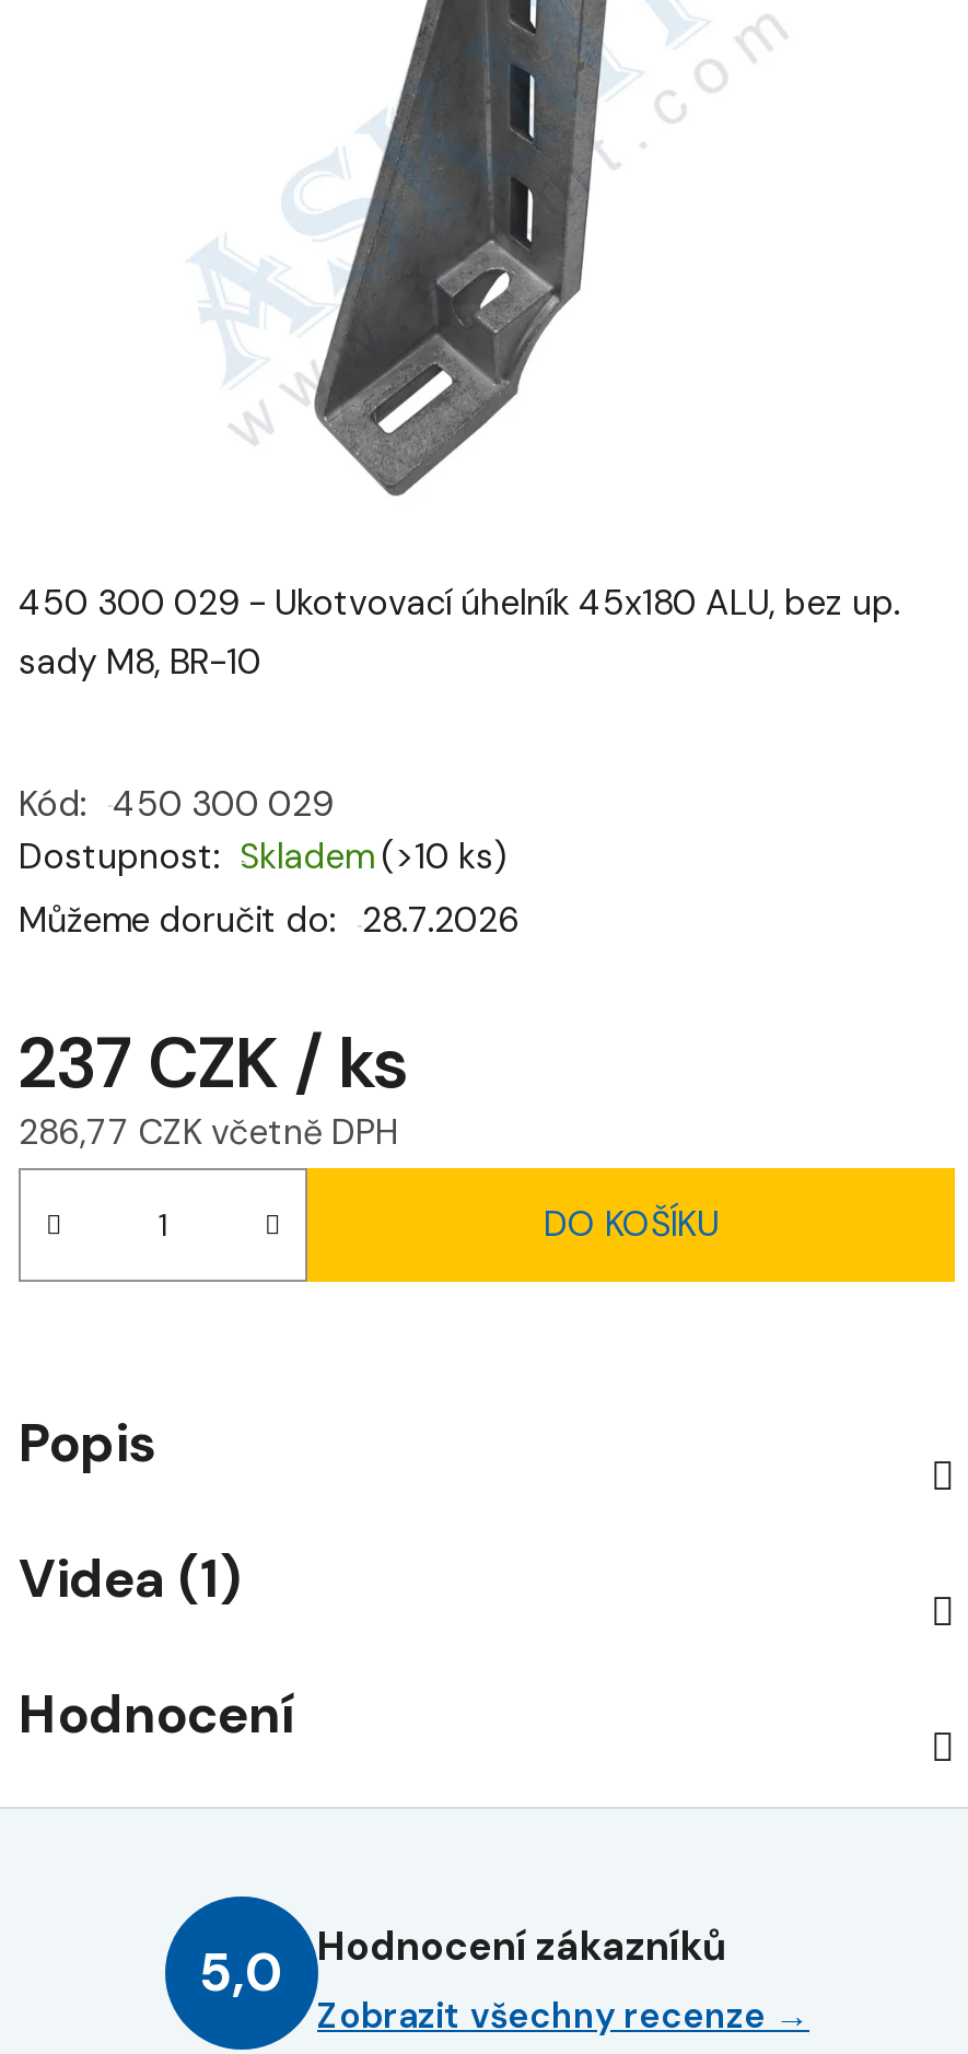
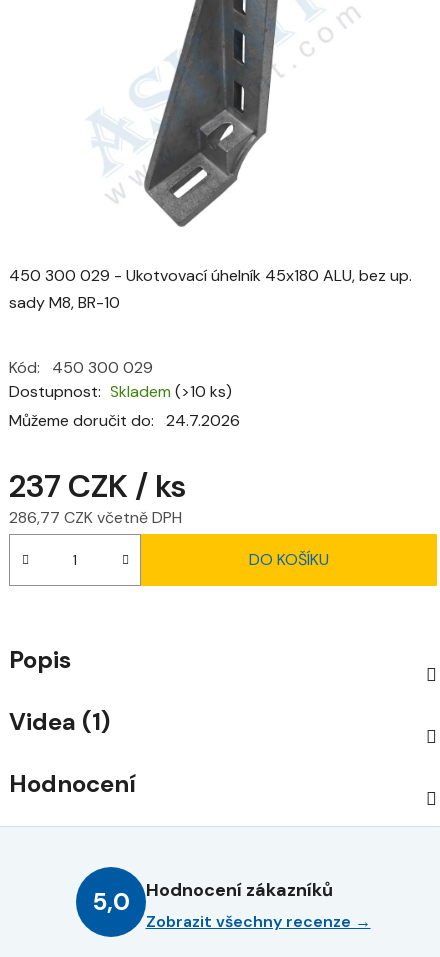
[19,897,520,943] Můžeme doručit do: 28.7.2026 -> [9,410,240,431] Můžeme doručit do: 24.7.2026

